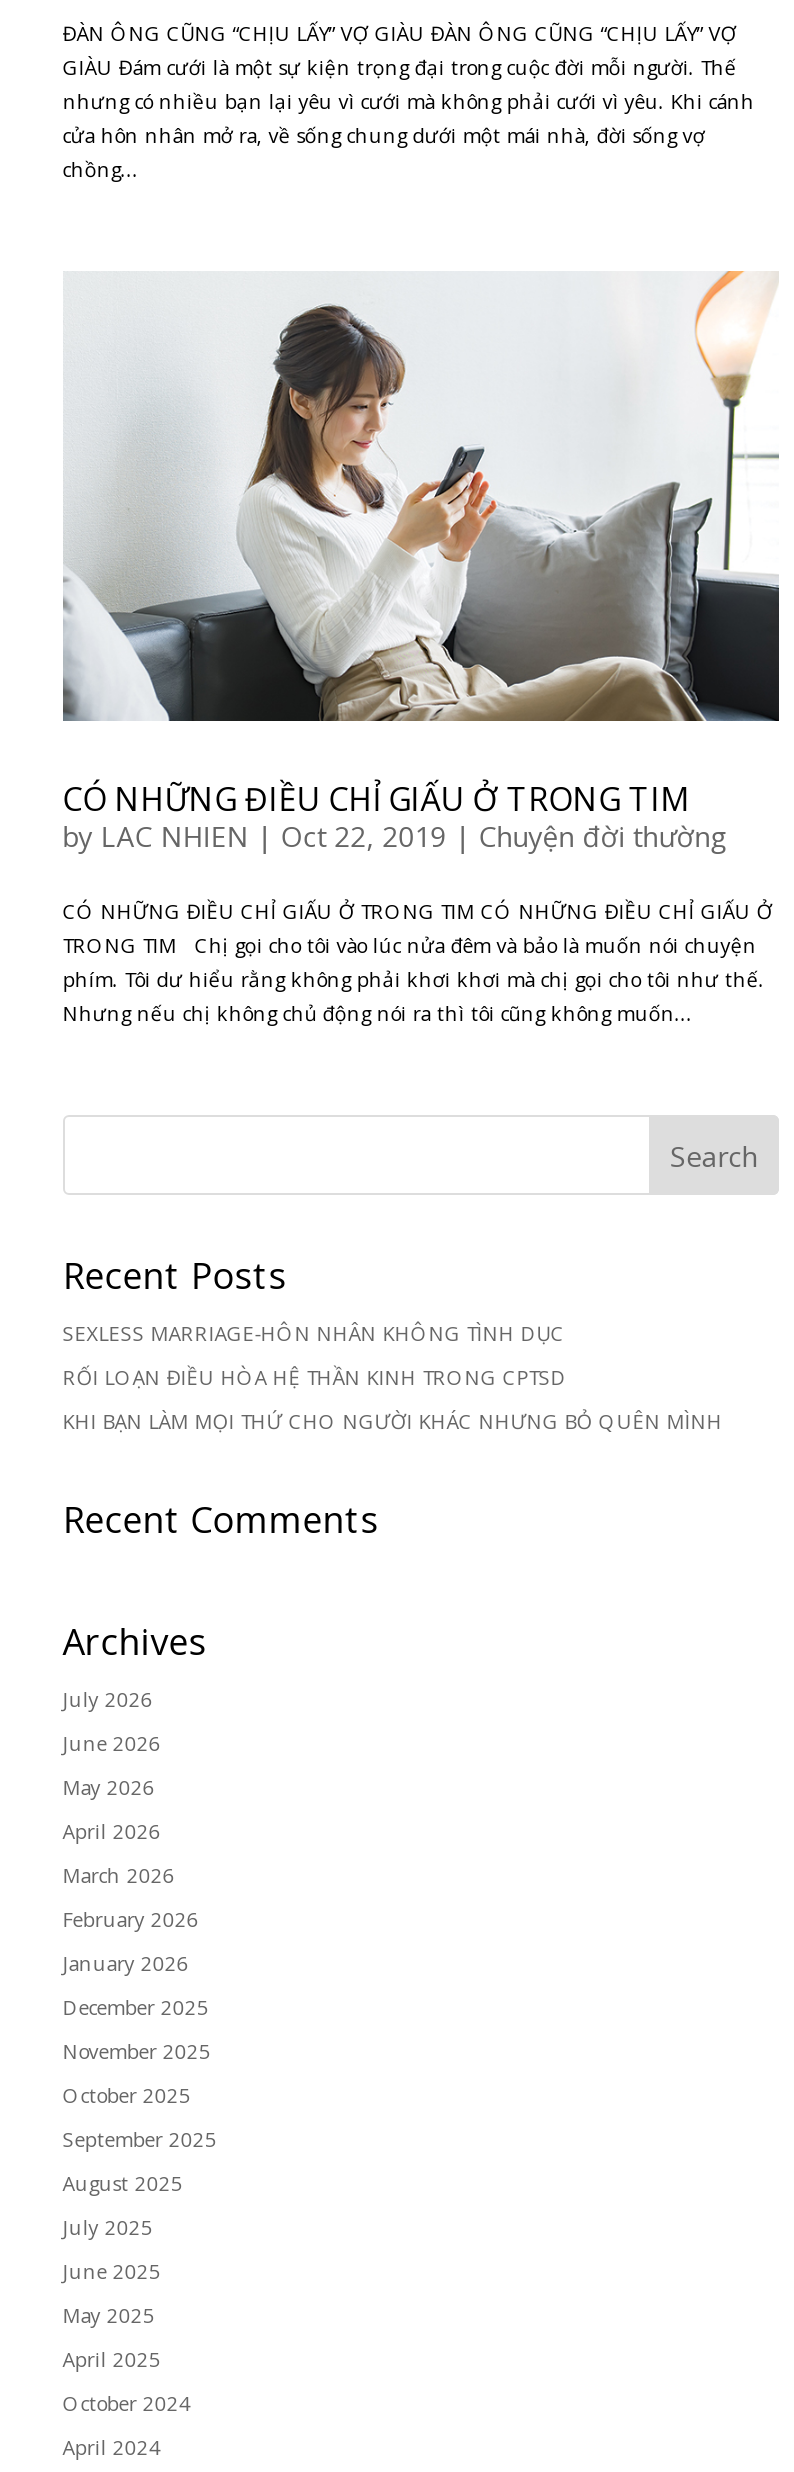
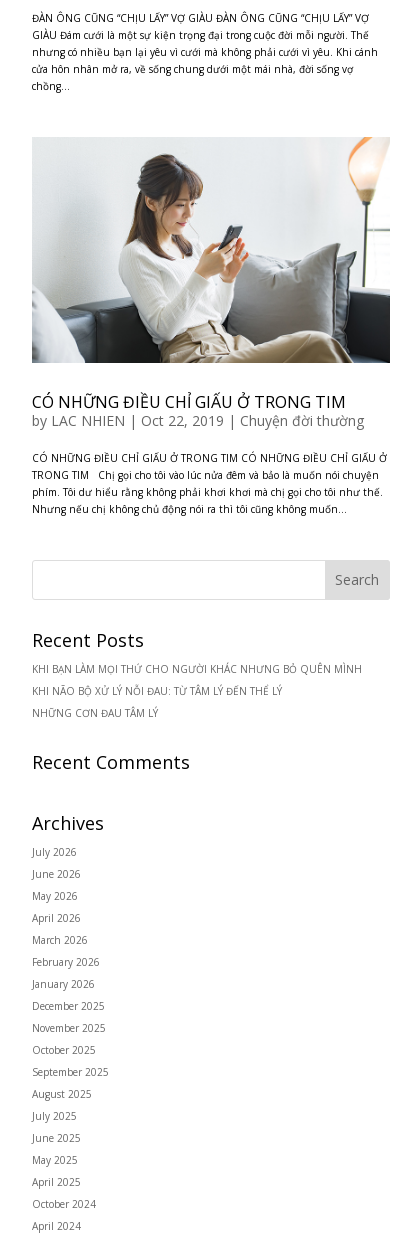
[63,1319,567,1391] SEXLESS MARRIAGE-HÔN NHÂN KHÔNG TÌNH DỤC | RỐI LOẠN ĐIỀU HÒA HỆ THẦN KINH TRONG CPTSD -> none
moved [63,1407,723,1435] -> [32,662,362,676]: KHI BẠN LÀM MỌI THỨ CHO NGƯỜI KHÁC NHƯNG BỎ QUÊN MÌNH
none -> [32,684,282,720] KHI NÃO BỘ XỬ LÝ NỖI ĐAU: TỪ TÂM LÝ ĐẾN THỂ LÝ | NHỮNG CƠN ĐAU TÂM LÝ

